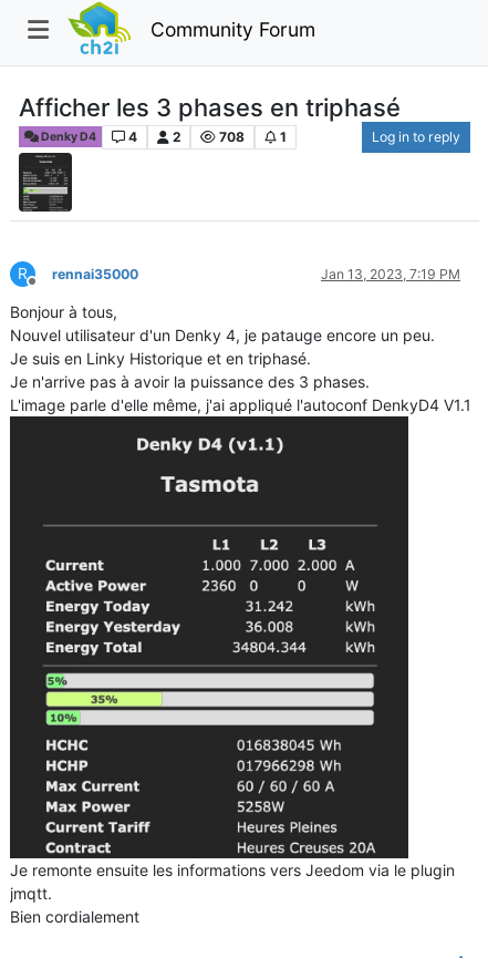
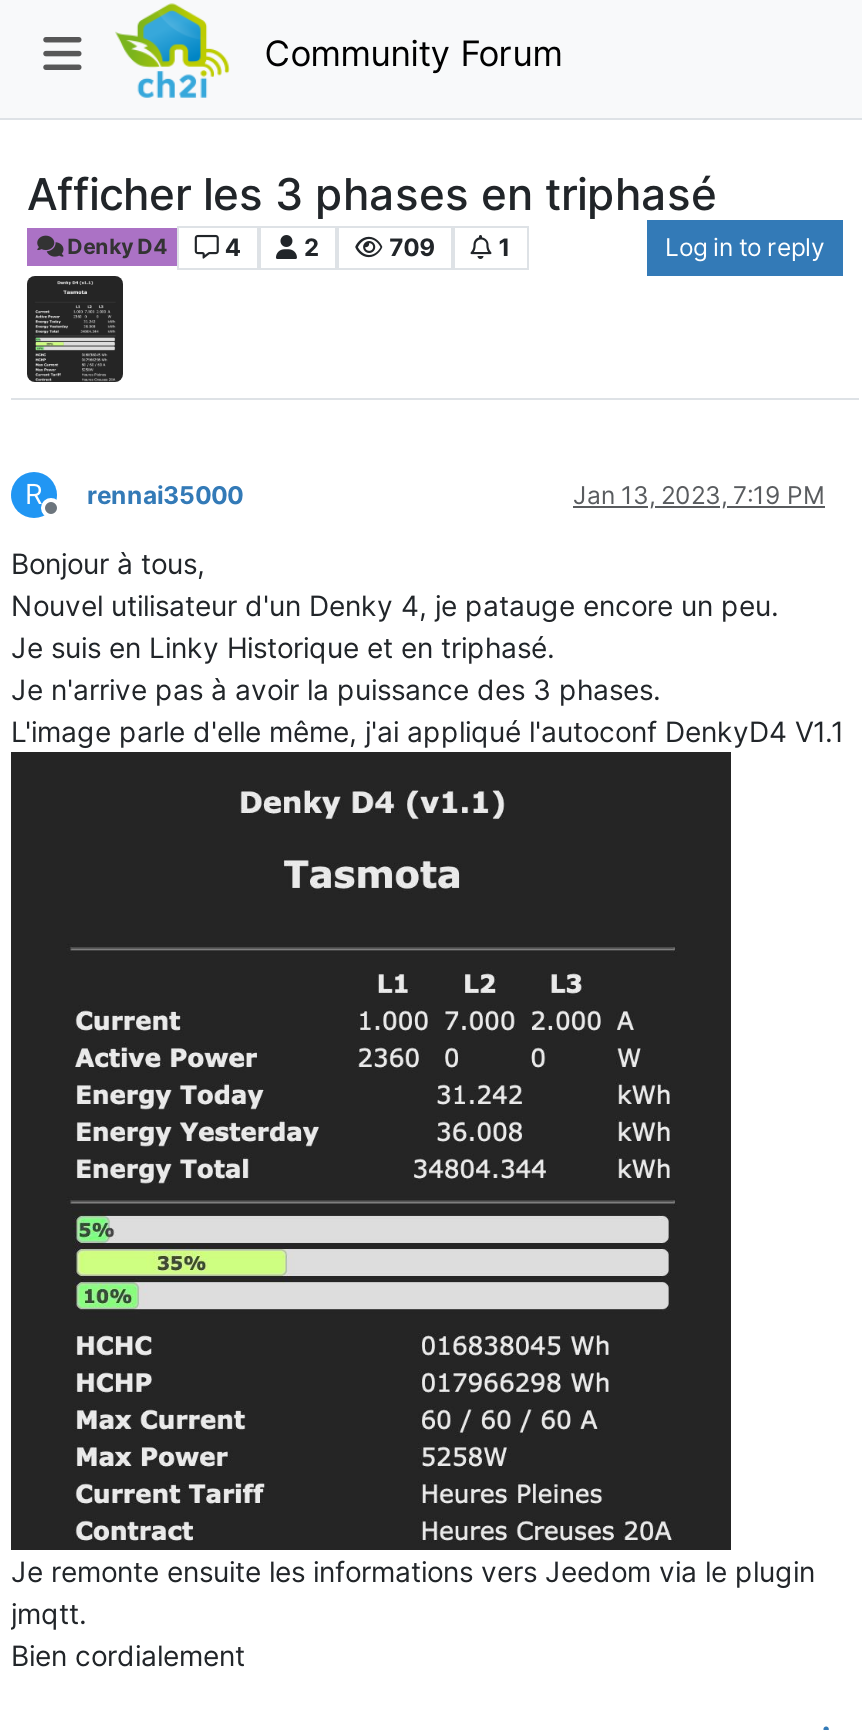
[219,128,245,145] 708 -> [389,232,435,262] 709

